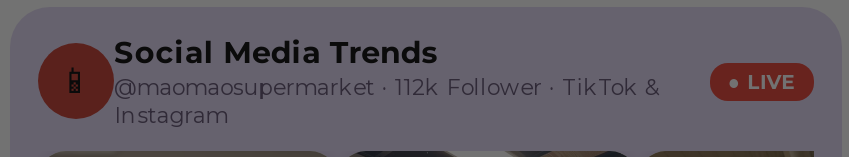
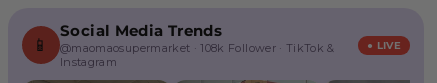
[114,73,660,101] @maomaosupermarket · 112k Follower · TikTok & -> [60,41,335,55] @maomaosupermarket · 108k Follower · TikTok &

